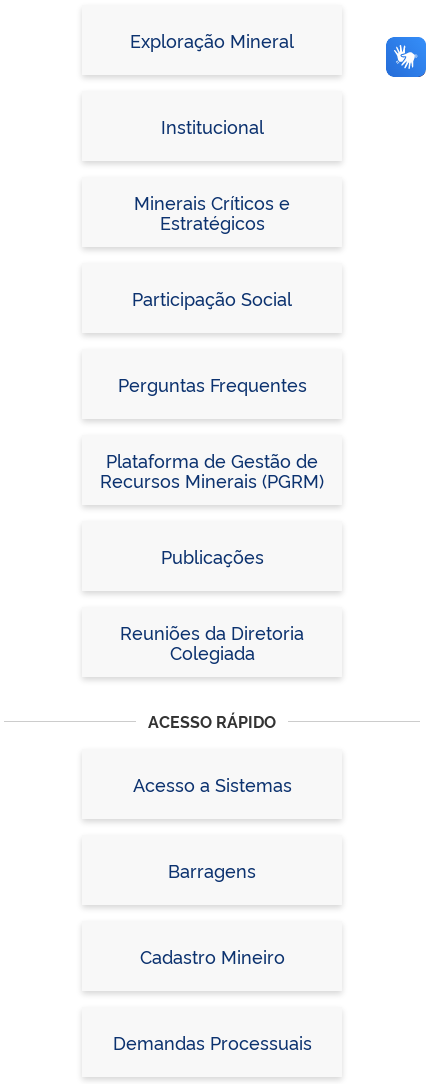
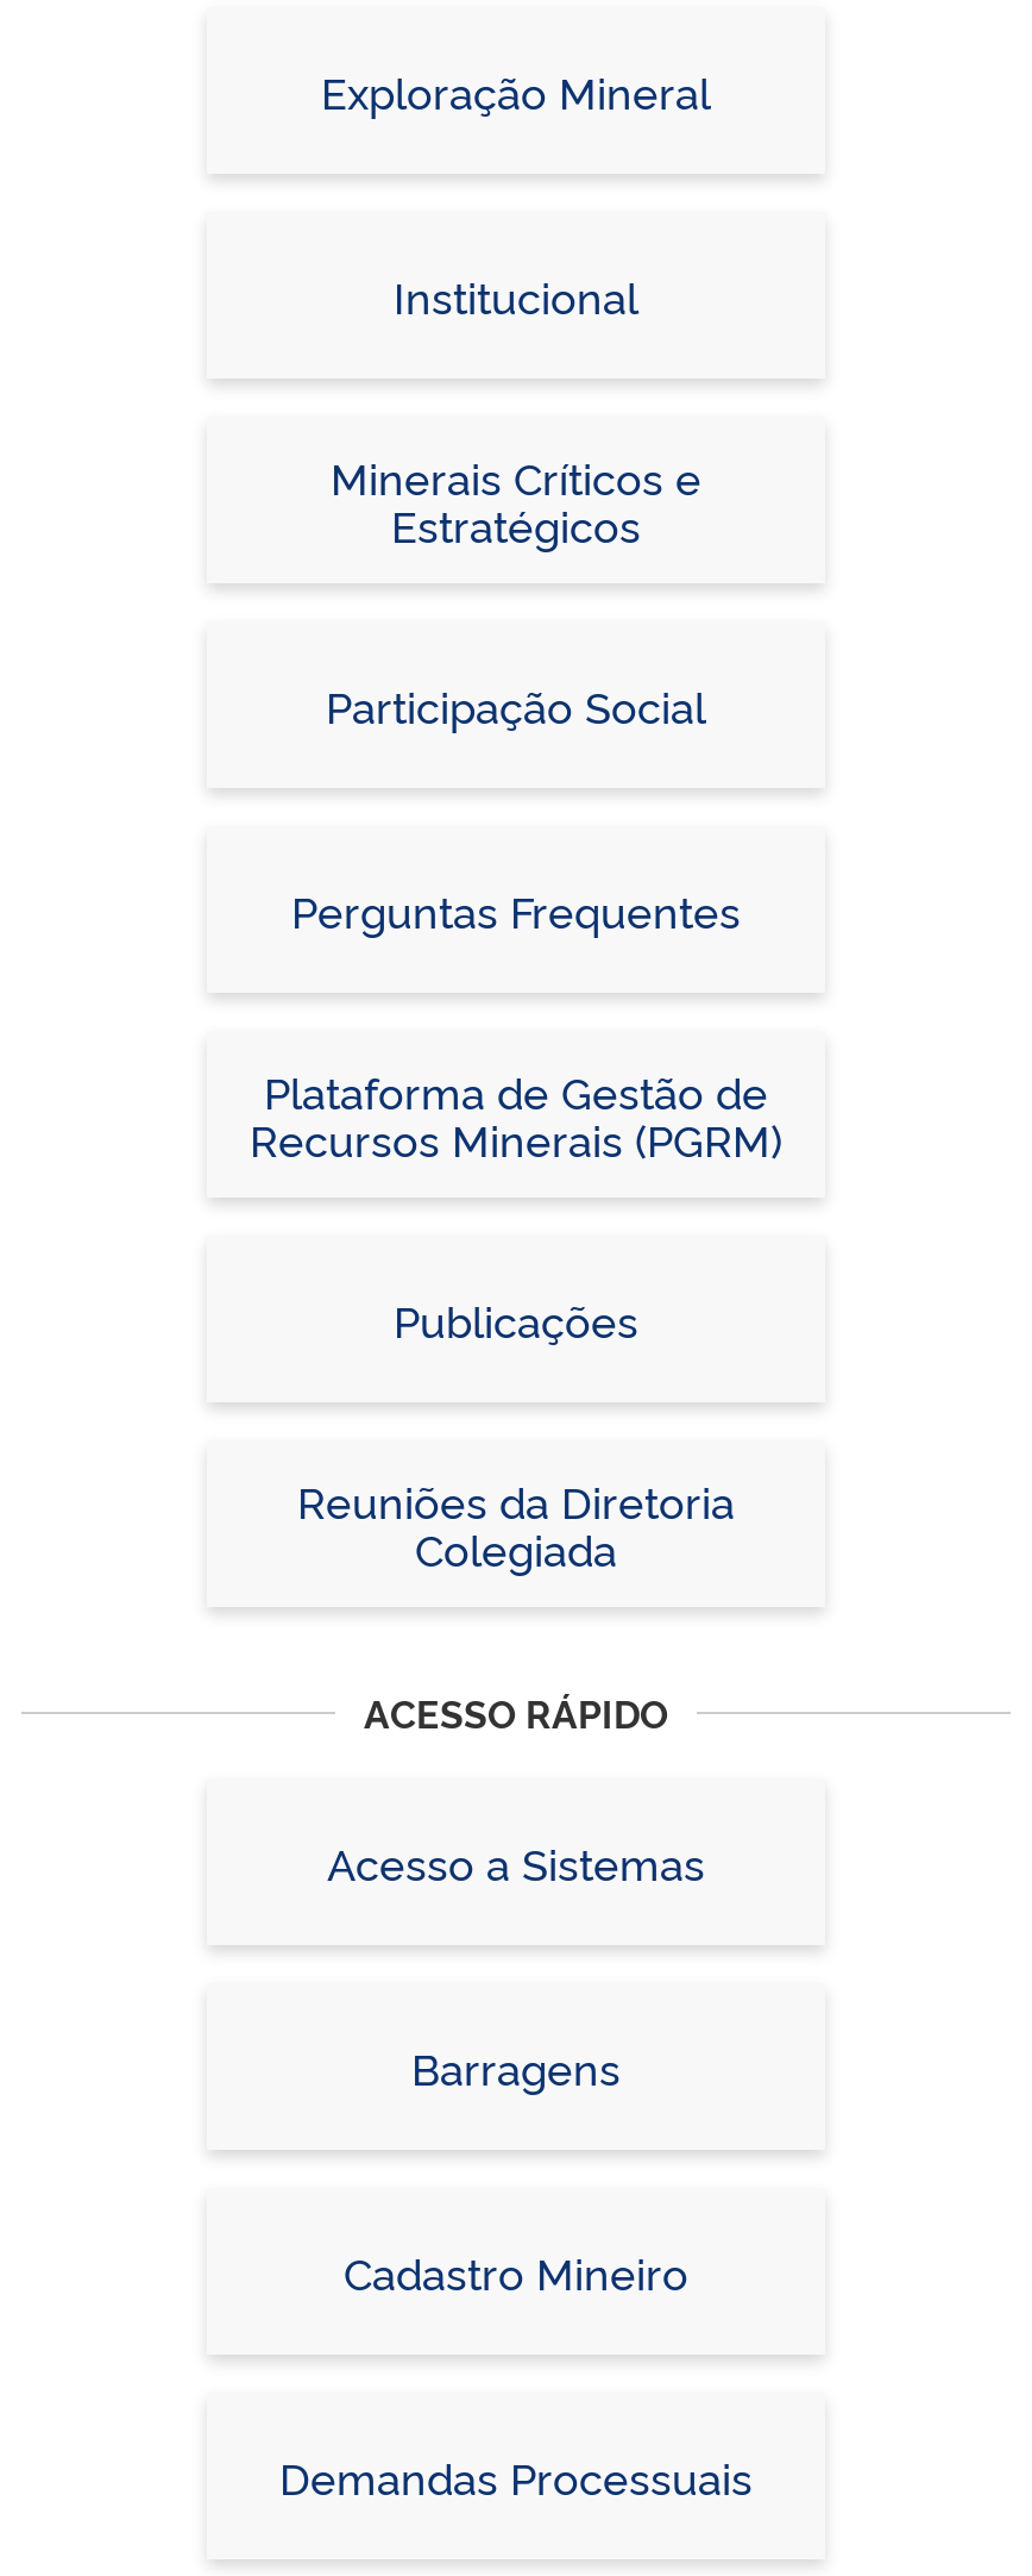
[385,36,427,78] [image] -> none

